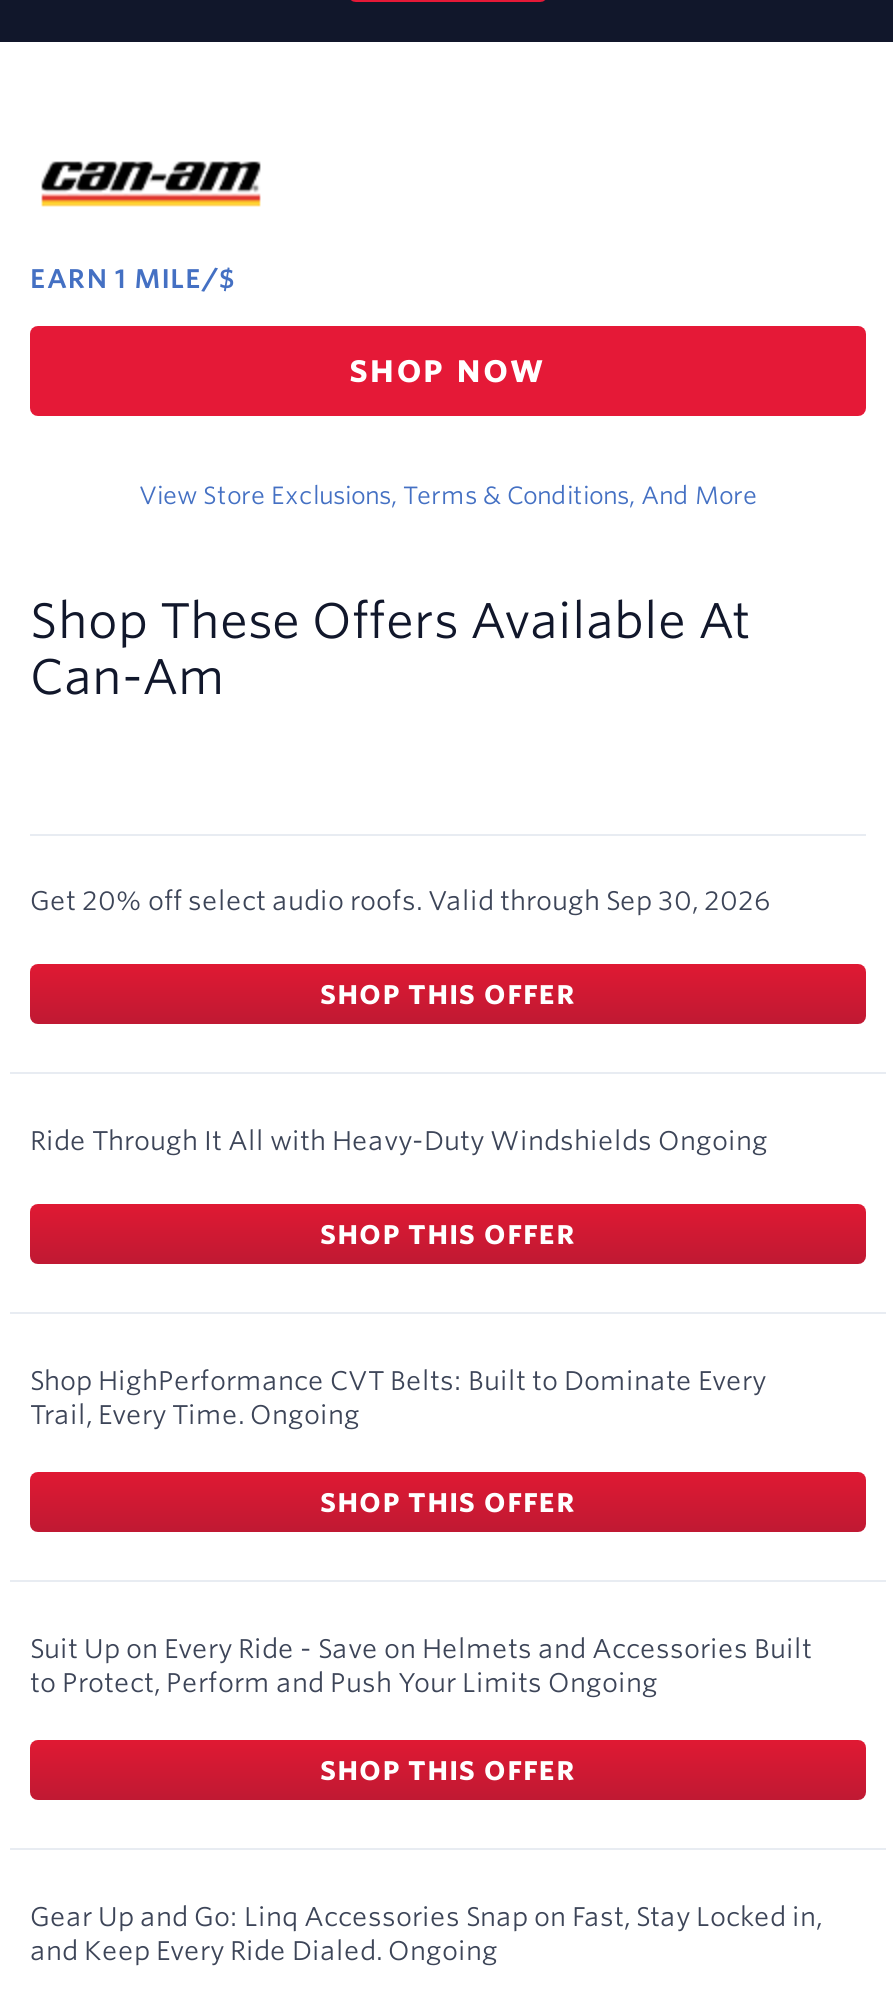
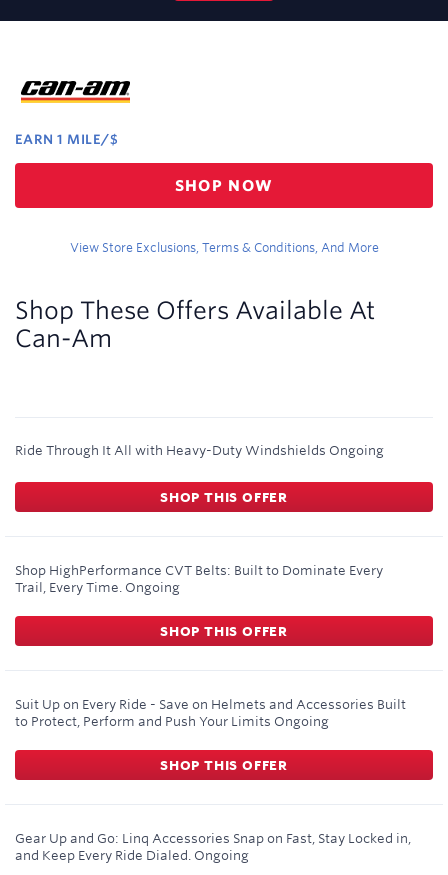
[30,884,770,1010] Get 20% off select audio roofs. Valid through Sep 30, 2026 | SHOP THIS OFFER -> none

